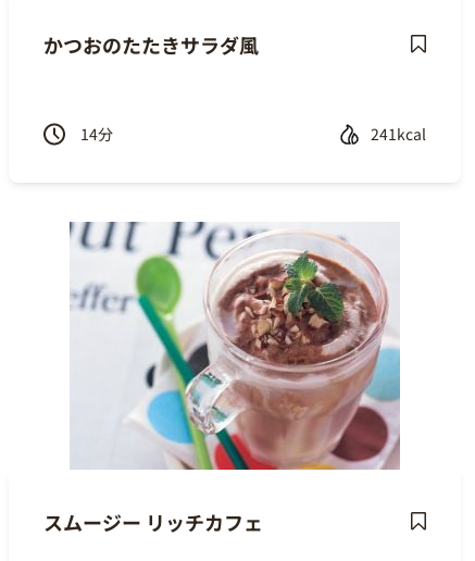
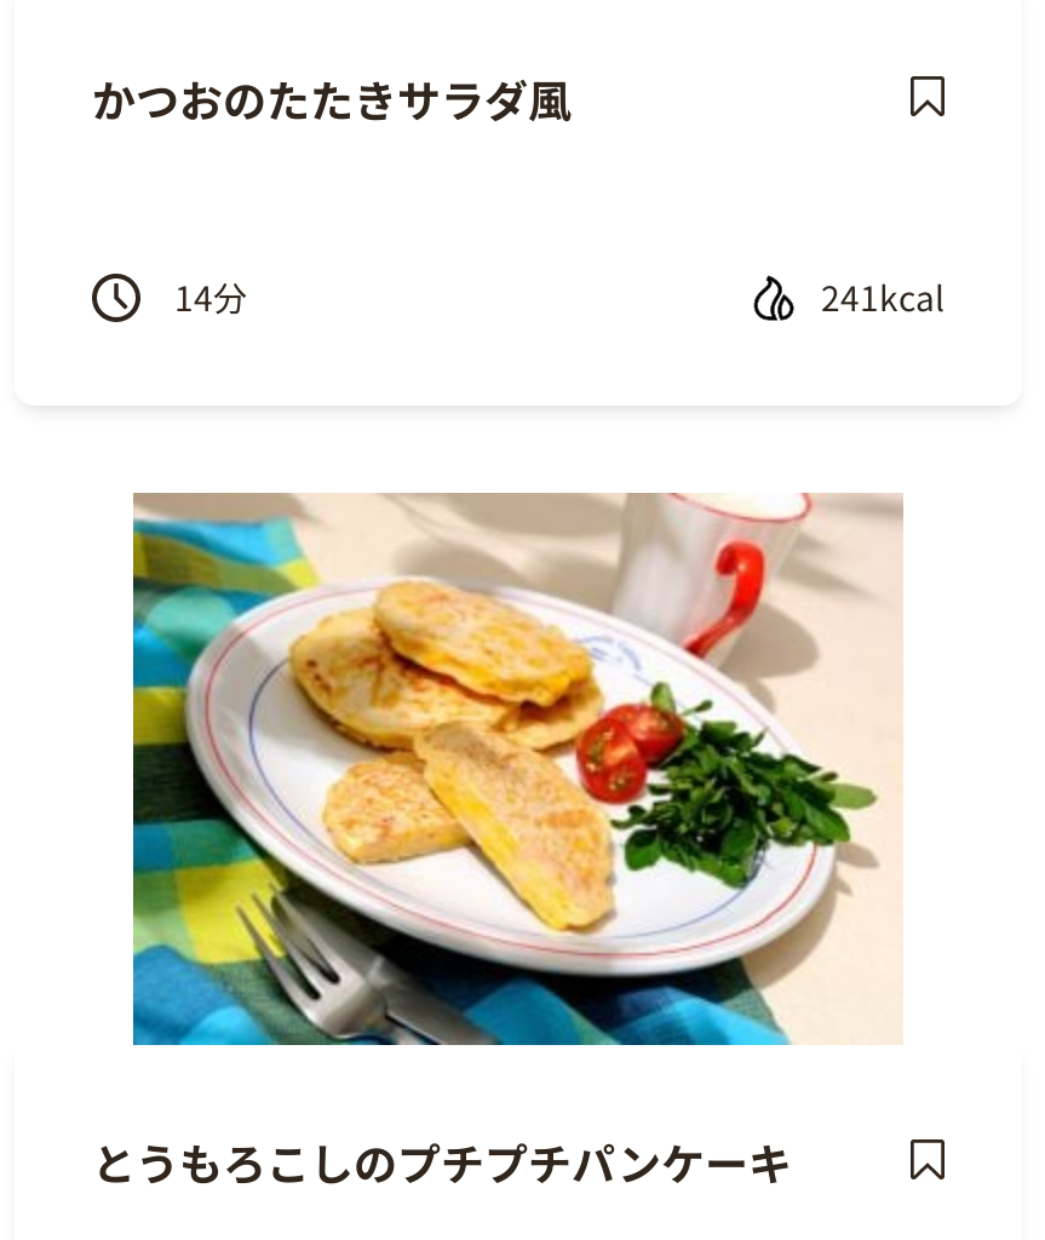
[43,221,408,536] [image] | スムージー リッチカフェ -> [92,490,903,1193] [image] | とうもろこしのプチプチパンケーキ

